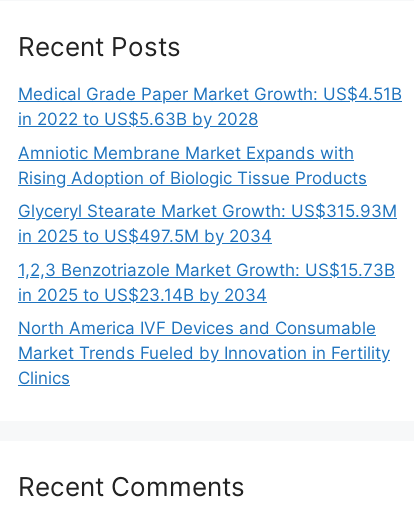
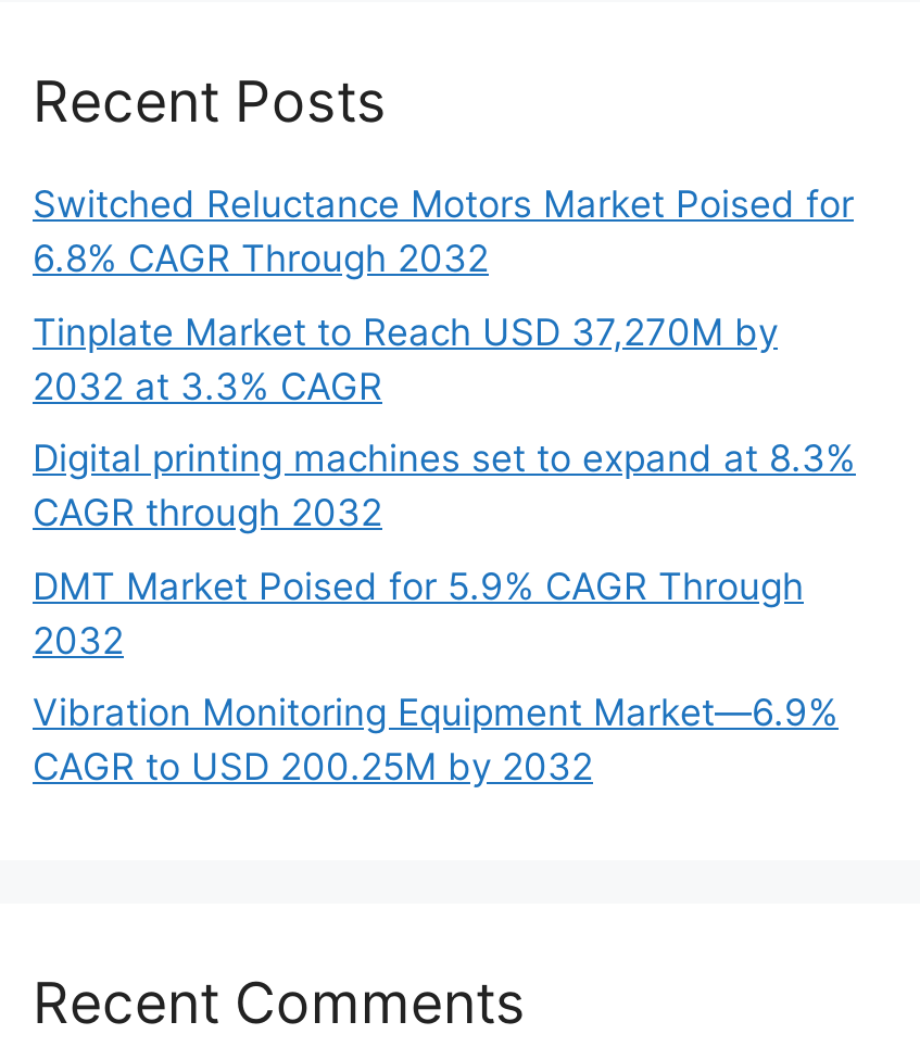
[18,84,402,129] Medical Grade Paper Market Growth: US$4.51B | in 2022 to US$5.63B by 2028 -> [33,182,854,280] Switched Reluctance Motors Market Poised for | 6.8% CAGR Through 2032
[18,142,367,187] Amniotic Membrane Market Expands with | Rising Adoption of Biologic Tissue Products -> [33,310,778,407] Tinplate Market to Reach USD 37,270M by | 2032 at 3.3% CAGR
[18,201,397,246] Glyceryl Stearate Market Growth: US$315.93M | in 2025 to US$497.5M by 2034 -> [33,437,856,534] Digital printing machines set to expand at 8.3% | CAGR through 2032
[18,259,395,304] 1,2,3 Benzotriazole Market Growth: US$15.73B | in 2025 to US$23.14B by 2034 -> [33,564,804,661] DMT Market Poised for 5.9% CAGR Through | 2032
[18,318,390,388] North America IVF Devices and Consumable | Market Trends Fueled by Innovation in Fertility | Clinics -> [33,691,839,789] Vibration Monitoring Equipment Market—6.9% | CAGR to USD 200.25M by 2032

